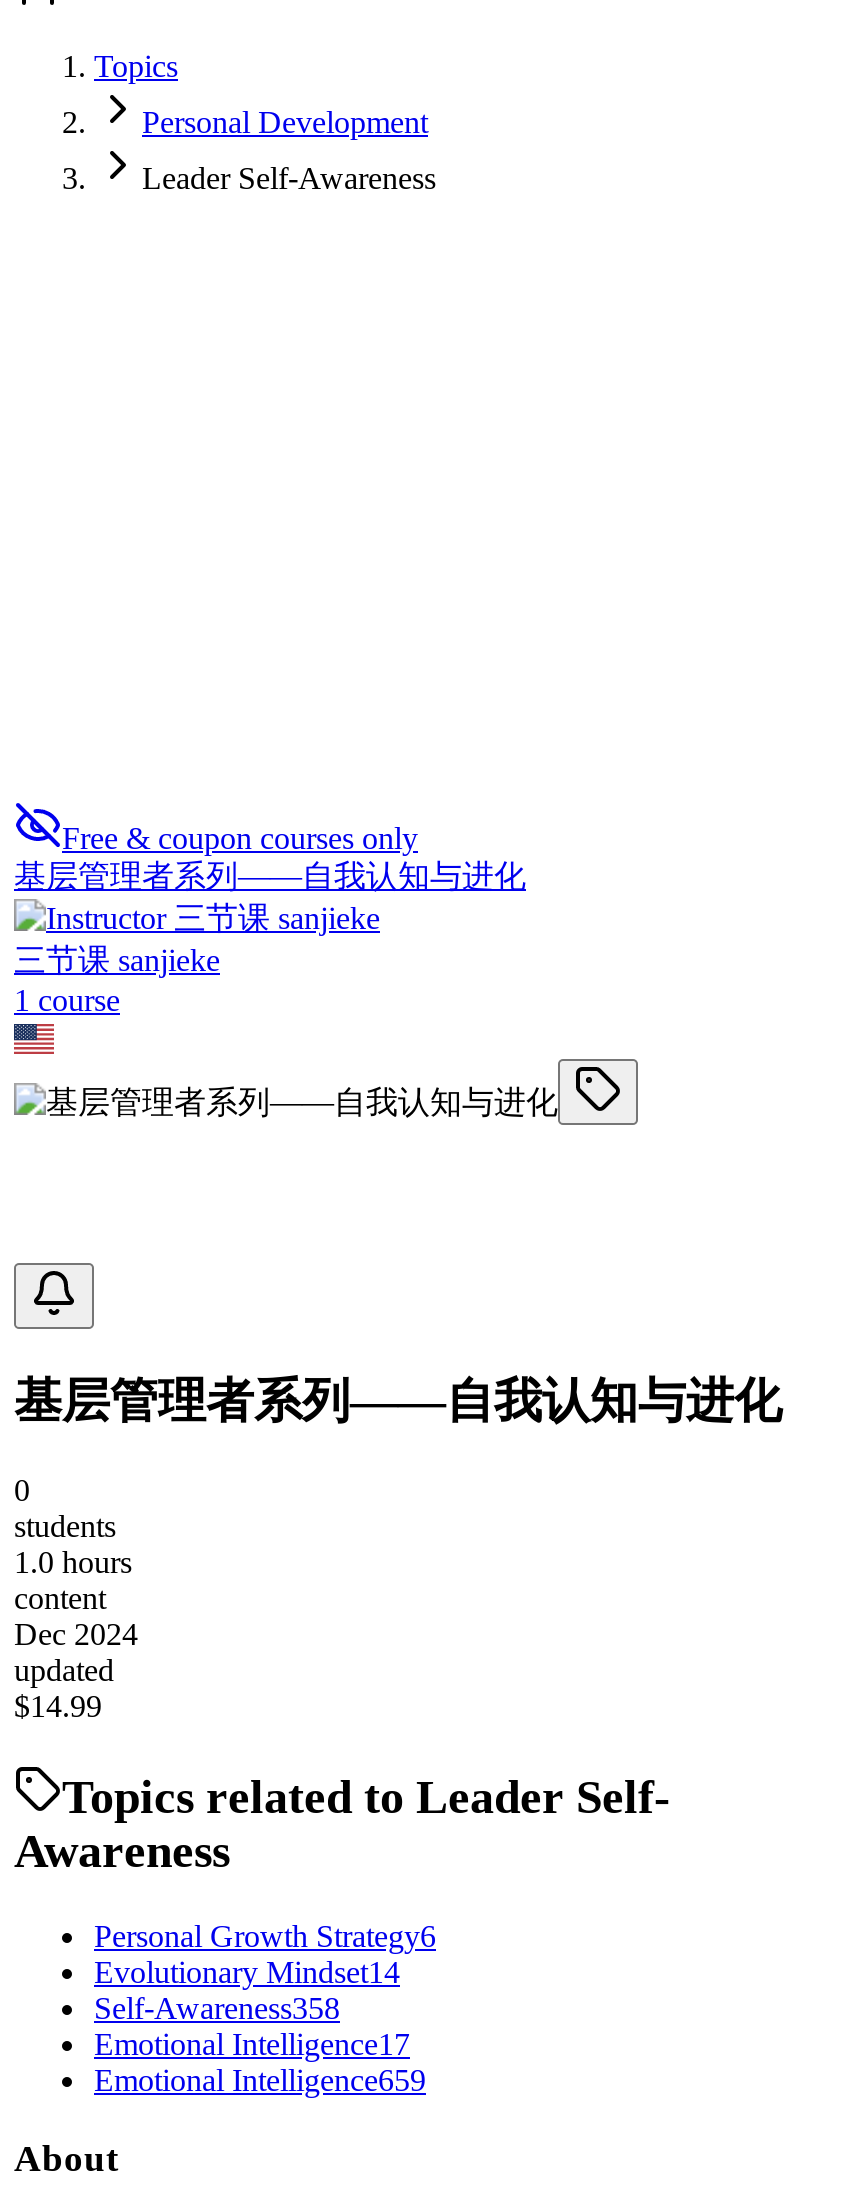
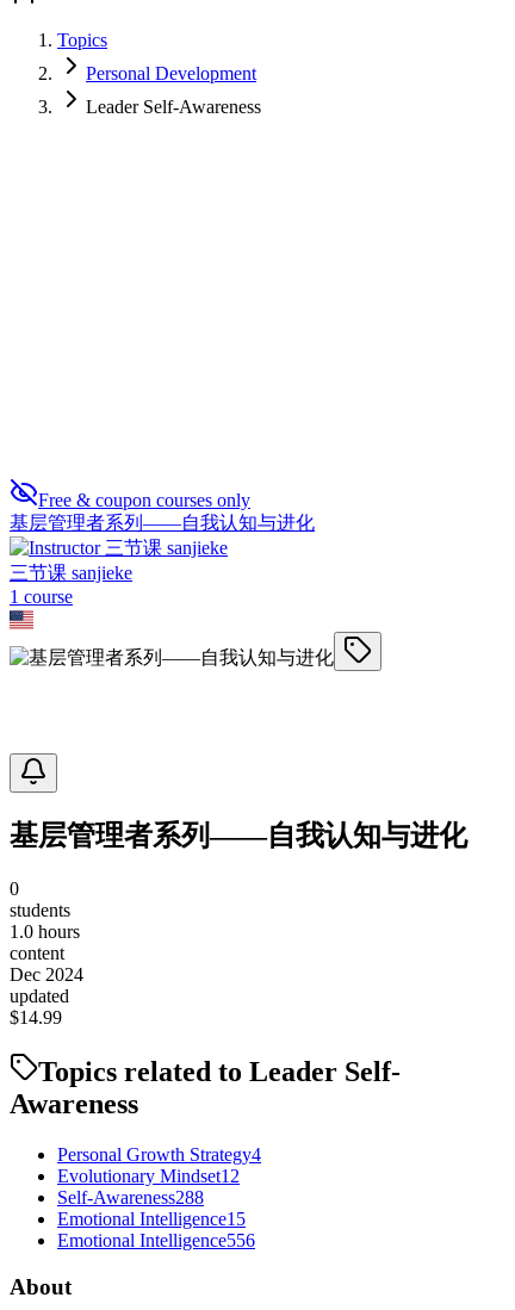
[94,1919,436,1953] Personal Growth Strategy6 -> [57,1144,261,1164] Personal Growth Strategy4
[94,1955,400,1989] Evolutionary Mindset14 -> [57,1166,240,1186] Evolutionary Mindset12
[94,1991,340,2025] Self-Awareness358 -> [57,1187,204,1207] Self-Awareness288
[94,2027,410,2061] Emotional Intelligence17 -> [57,1208,246,1229] Emotional Intelligence15
[94,2063,426,2097] Emotional Intelligence659 -> [57,1230,255,1250] Emotional Intelligence556

